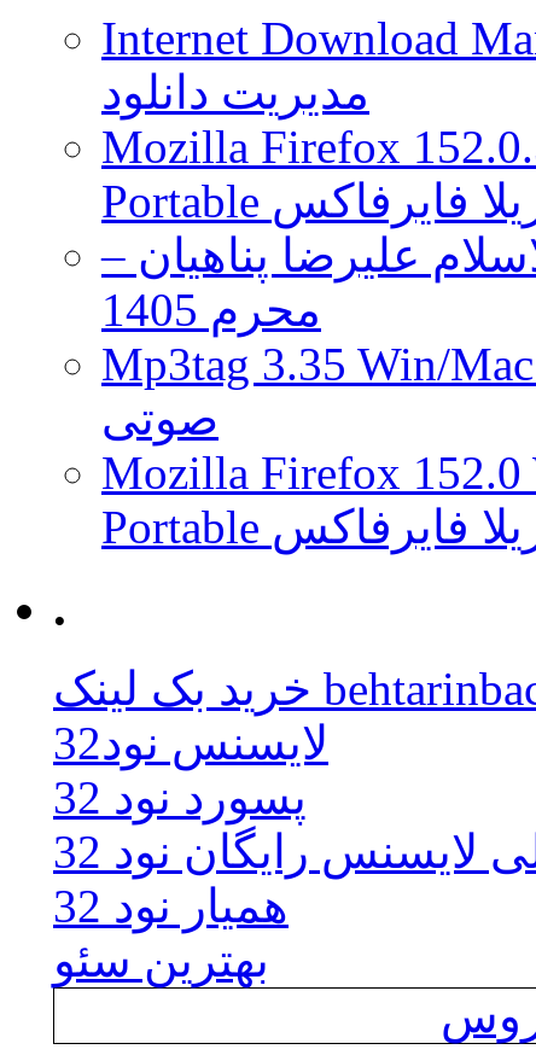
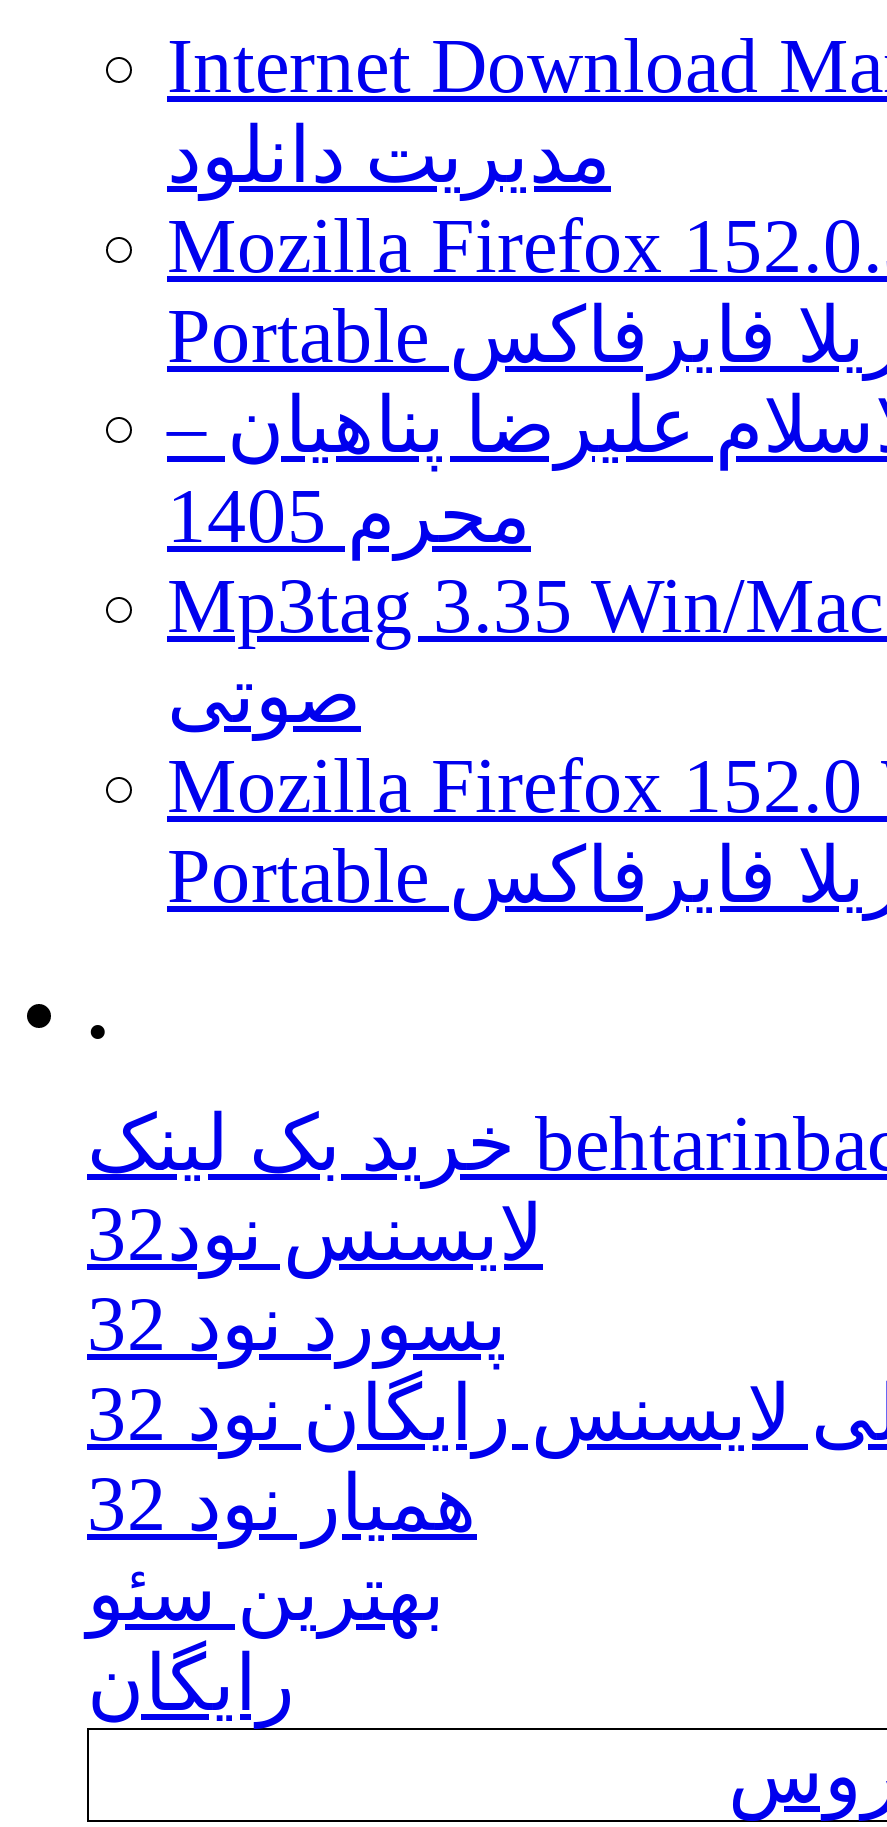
none -> [87,1640,295,1726] رایگان

